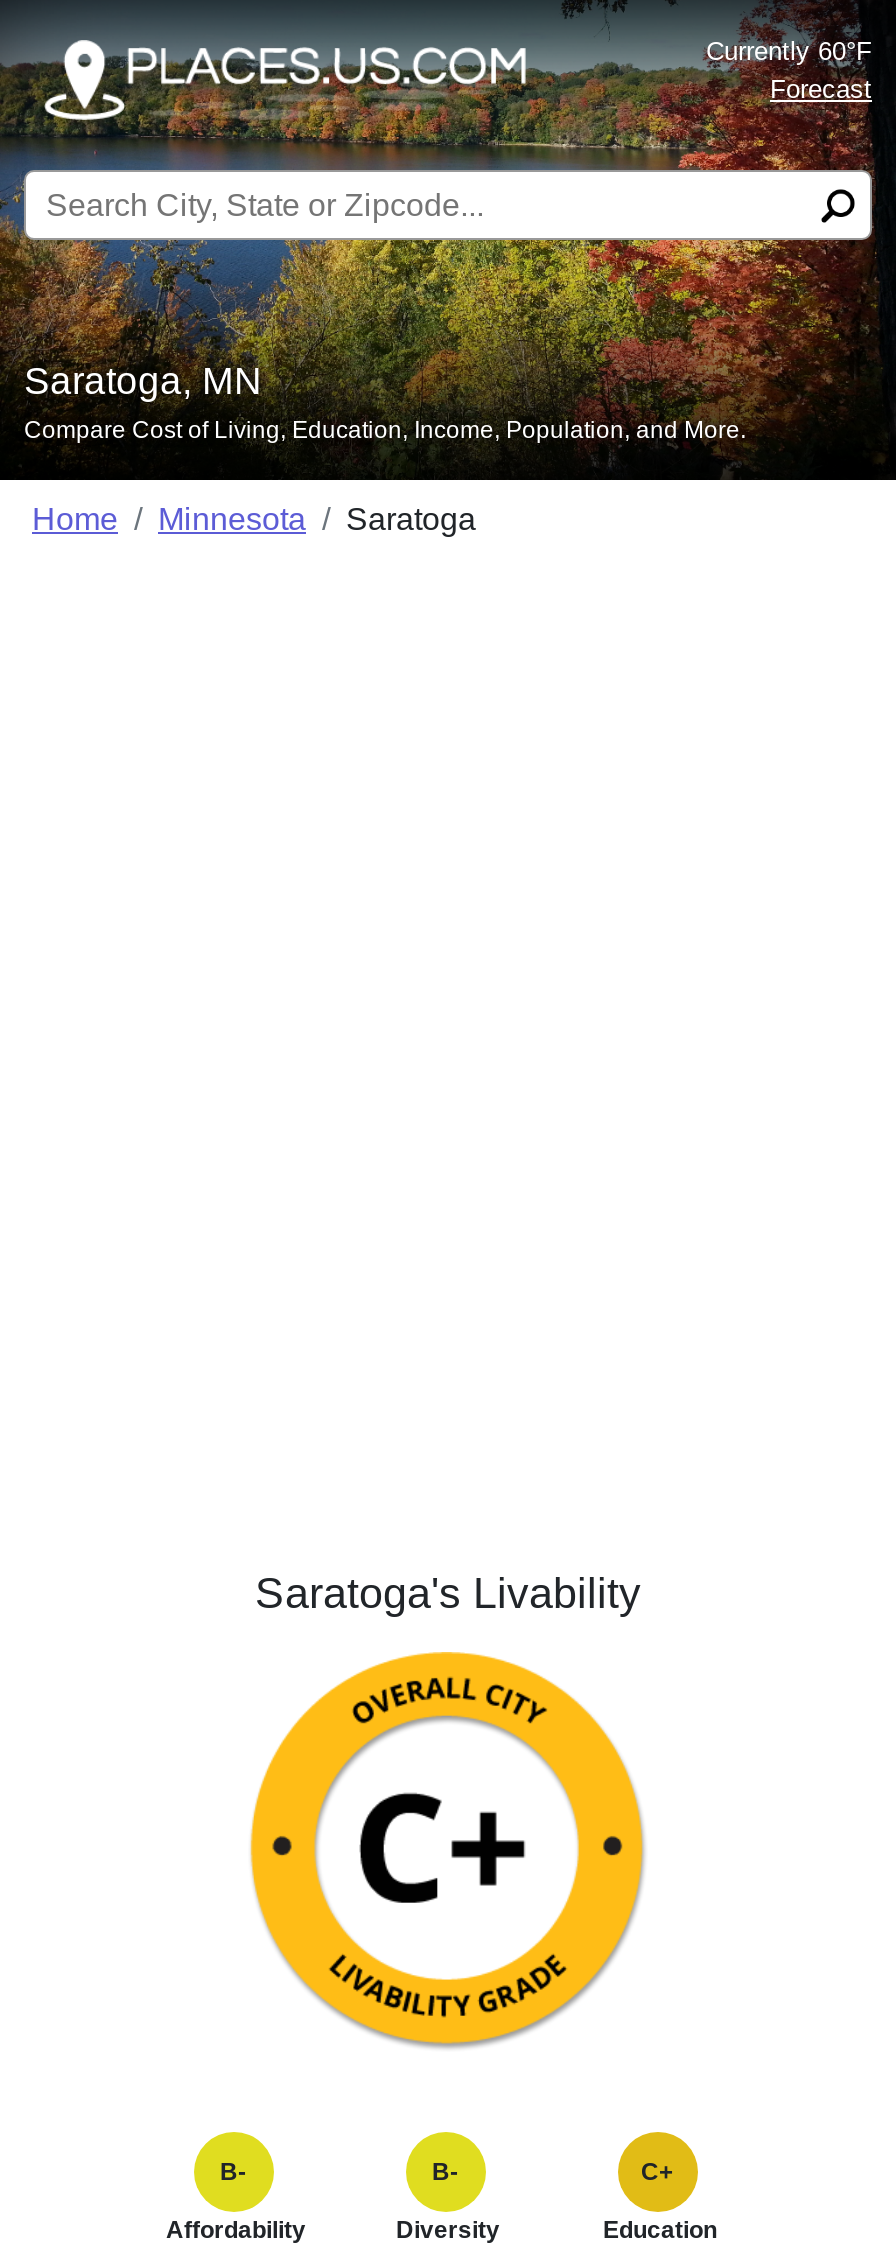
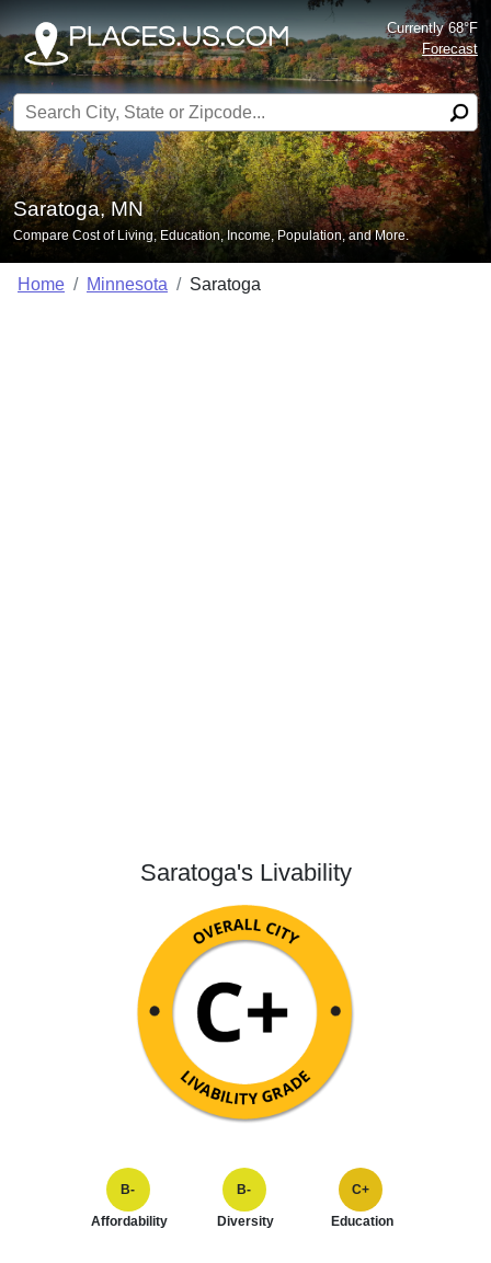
[706,36,872,66] Currently 60°F -> [387,20,478,36] Currently 68°F

